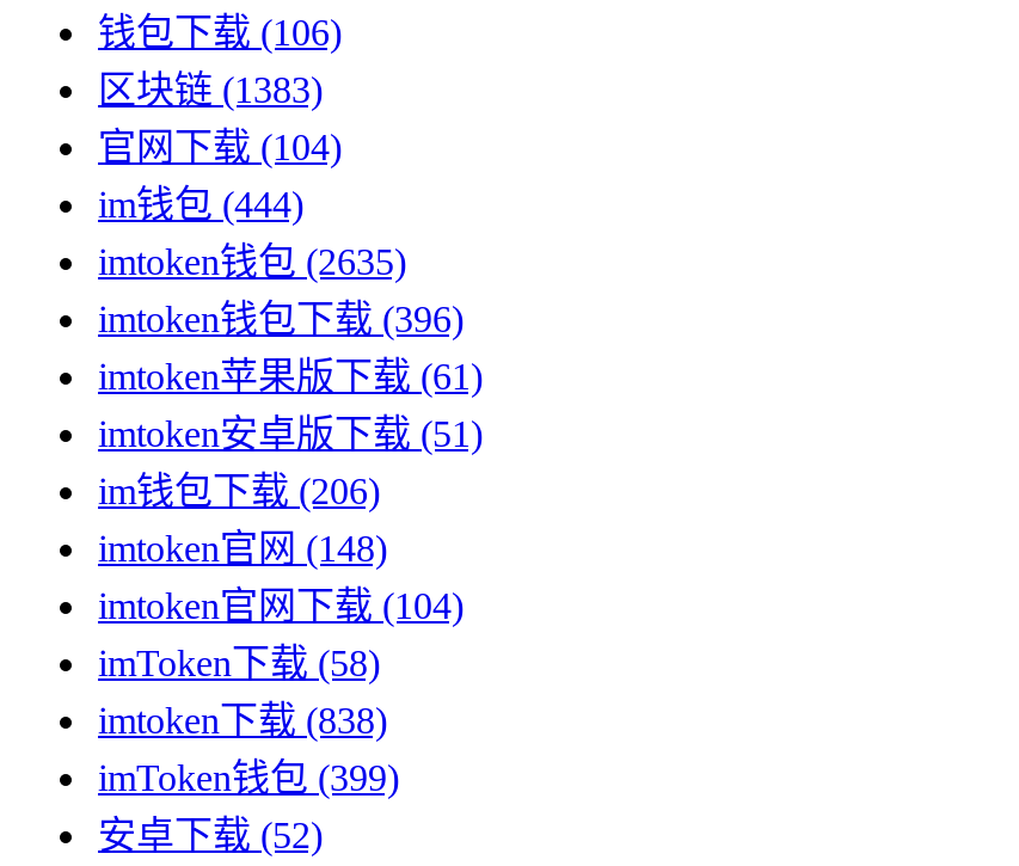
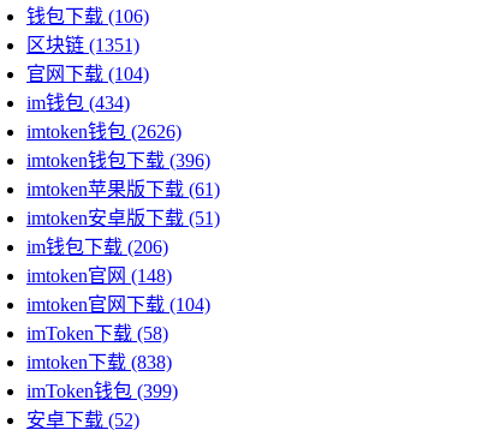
[98,69,323,109] 区块链(1383) -> [26,35,139,55] 区块链(1351)
[98,183,303,224] im钱包(444) -> [26,92,130,113] im钱包(434)
[98,241,406,281] imtoken钱包(2635) -> [26,121,181,141] imtoken钱包(2626)

